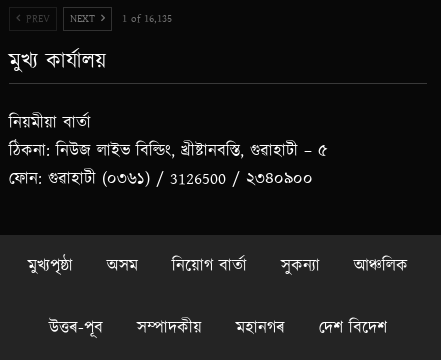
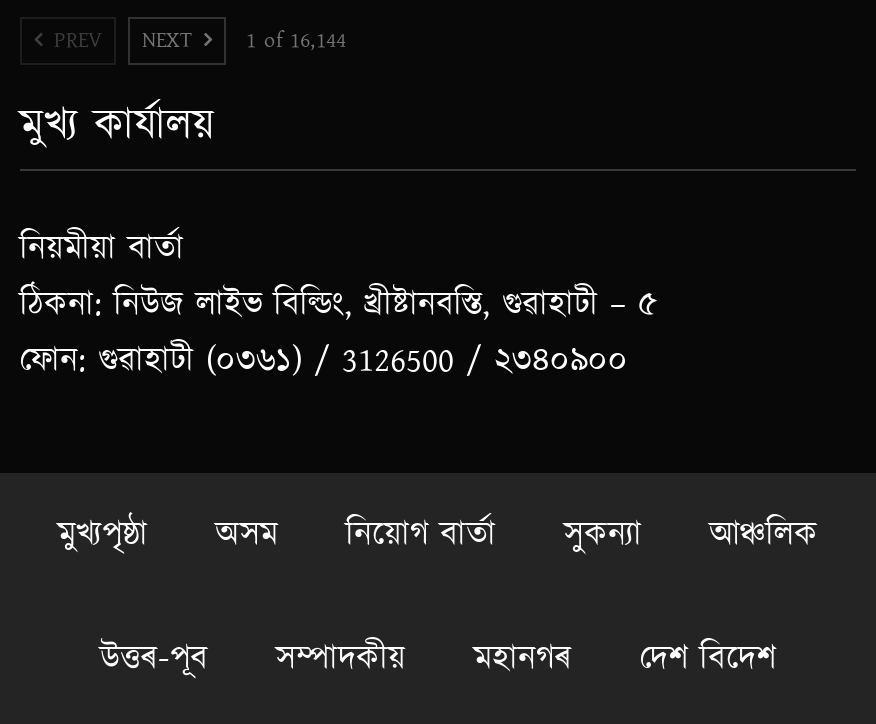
[22,11,172,27] PREV NEXT 1 of 16,135 -> [46,24,346,56] PREV NEXT 1 of 16,144

